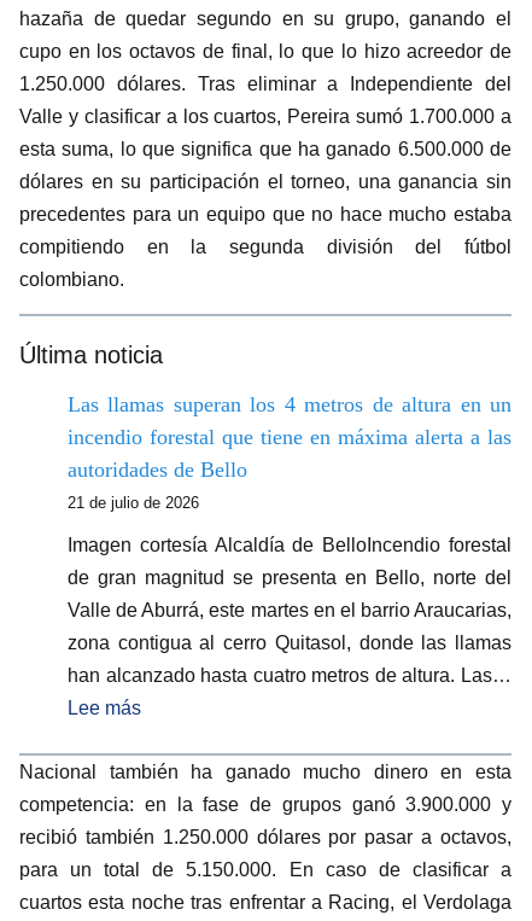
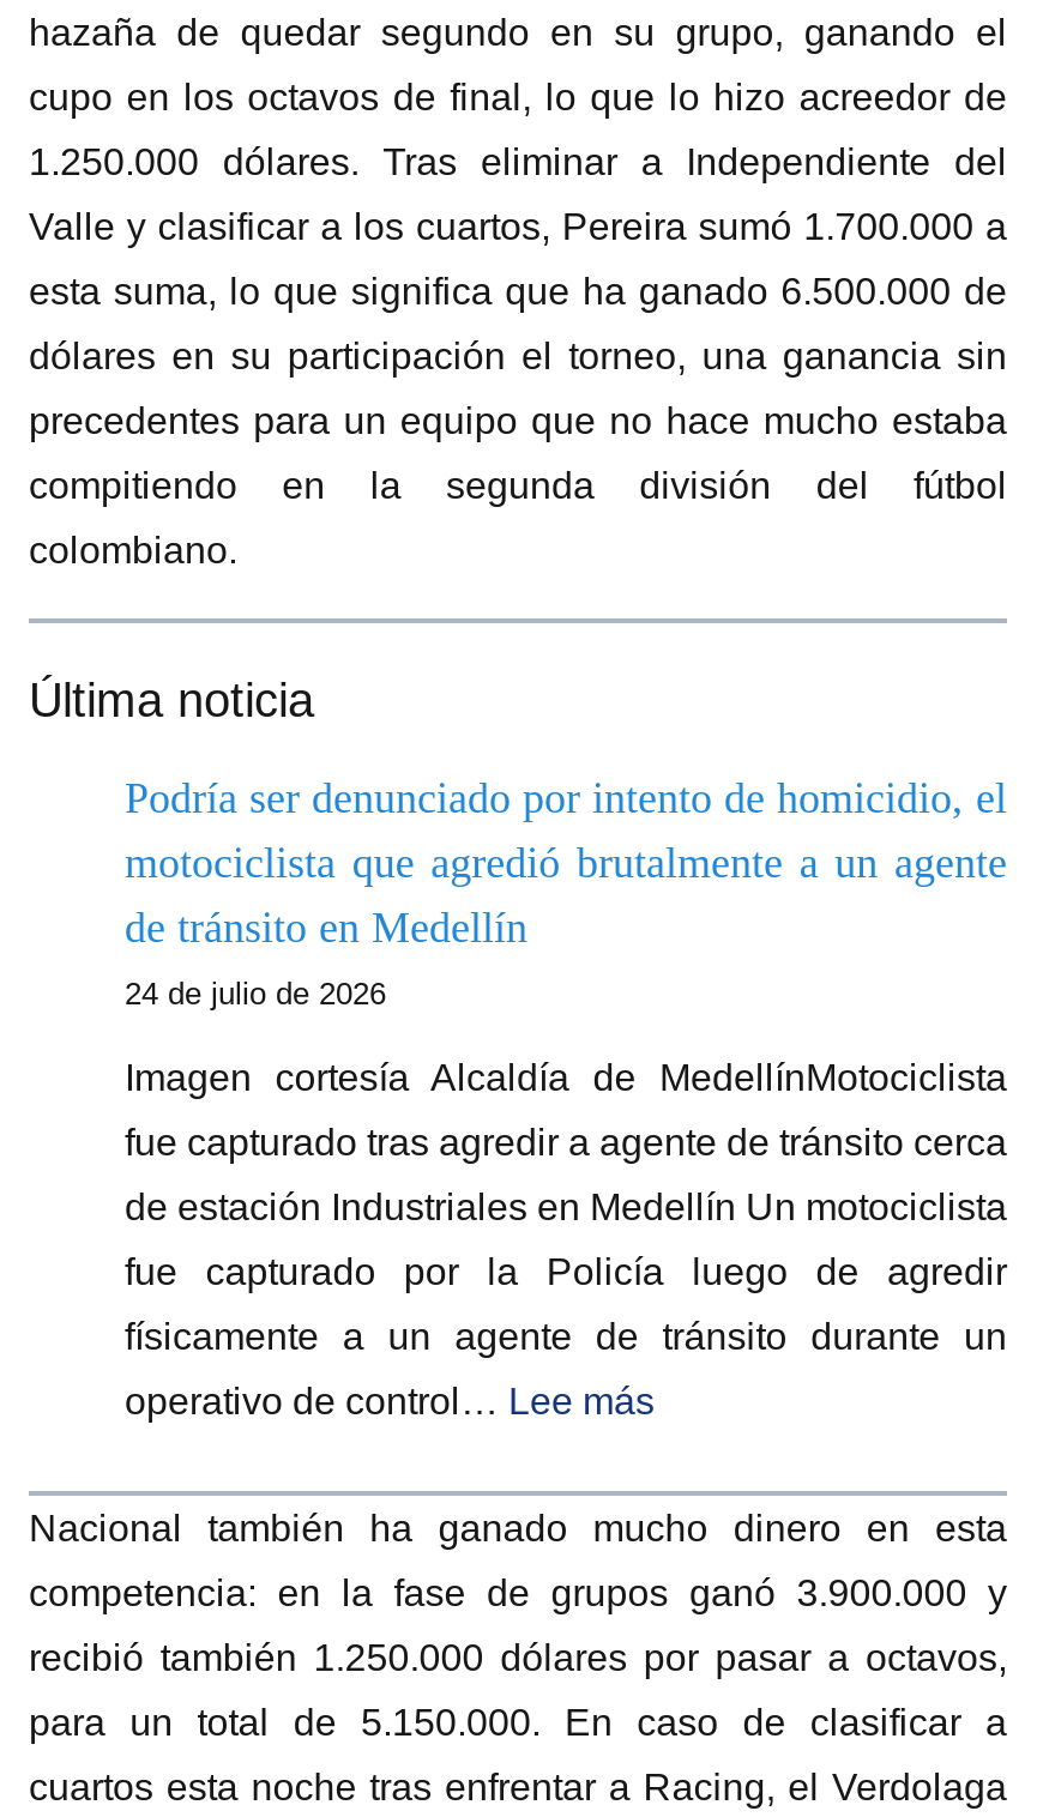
[68,392,511,481] Las llamas superan los 4 metros de altura en un | incendio forestal que tiene en máxima alerta a las | autoridades de Bello -> [125,774,1007,951] Podría ser denunciado por intento de homicidio, el | motociclista que agredió brutalmente a un agente | de tránsito en Medellín
[68,493,199,511] 21 de julio de 2026 -> [125,975,386,1011] 24 de julio de 2026
[68,534,511,555] Imagen cortesía Alcaldía de BelloIncendio forestal -> [125,1056,1007,1097] Imagen cortesía Alcaldía de MedellínMotociclista
[68,567,511,587] de gran magnitud se presenta en Bello, norte del -> [125,1121,1007,1162] fue capturado tras agredir a agente de tránsito cerca
[68,600,511,620] Valle de Aburrá, este martes en el barrio Araucarias, -> [125,1186,1007,1227] de estación Industriales en Medellín Un motociclista
[68,632,511,653] zona contigua al cerro Quitasol, donde las llamas -> [125,1251,1007,1291] fue capturado por la Policía luego de agredir
[68,665,511,685] han alcanzado hasta cuatro metros de altura. Las… -> [125,1315,1007,1356] físicamente a un agente de tránsito durante un
[68,697,141,718] Lee más -> [125,1380,655,1421] operativo de control… Lee más

